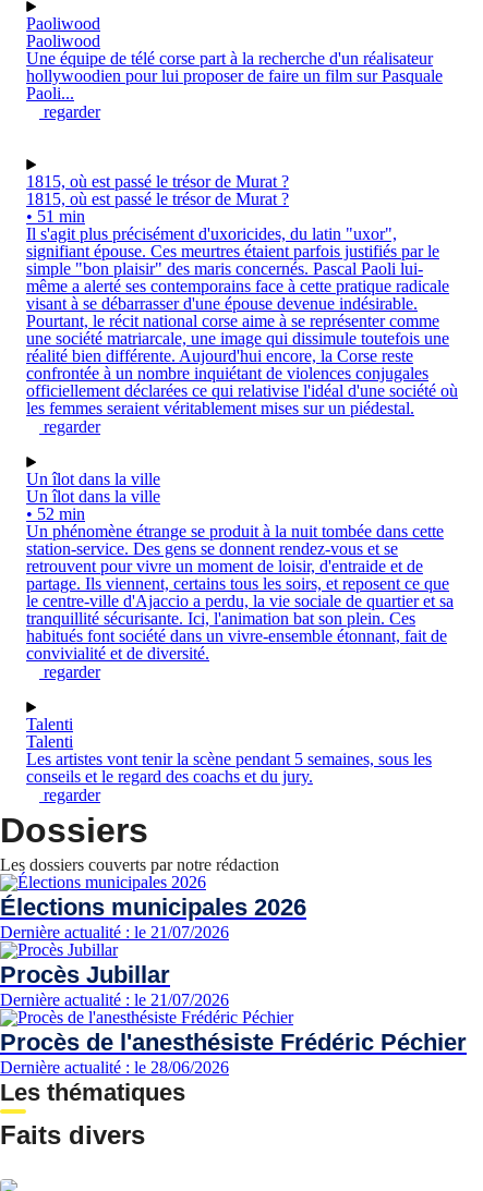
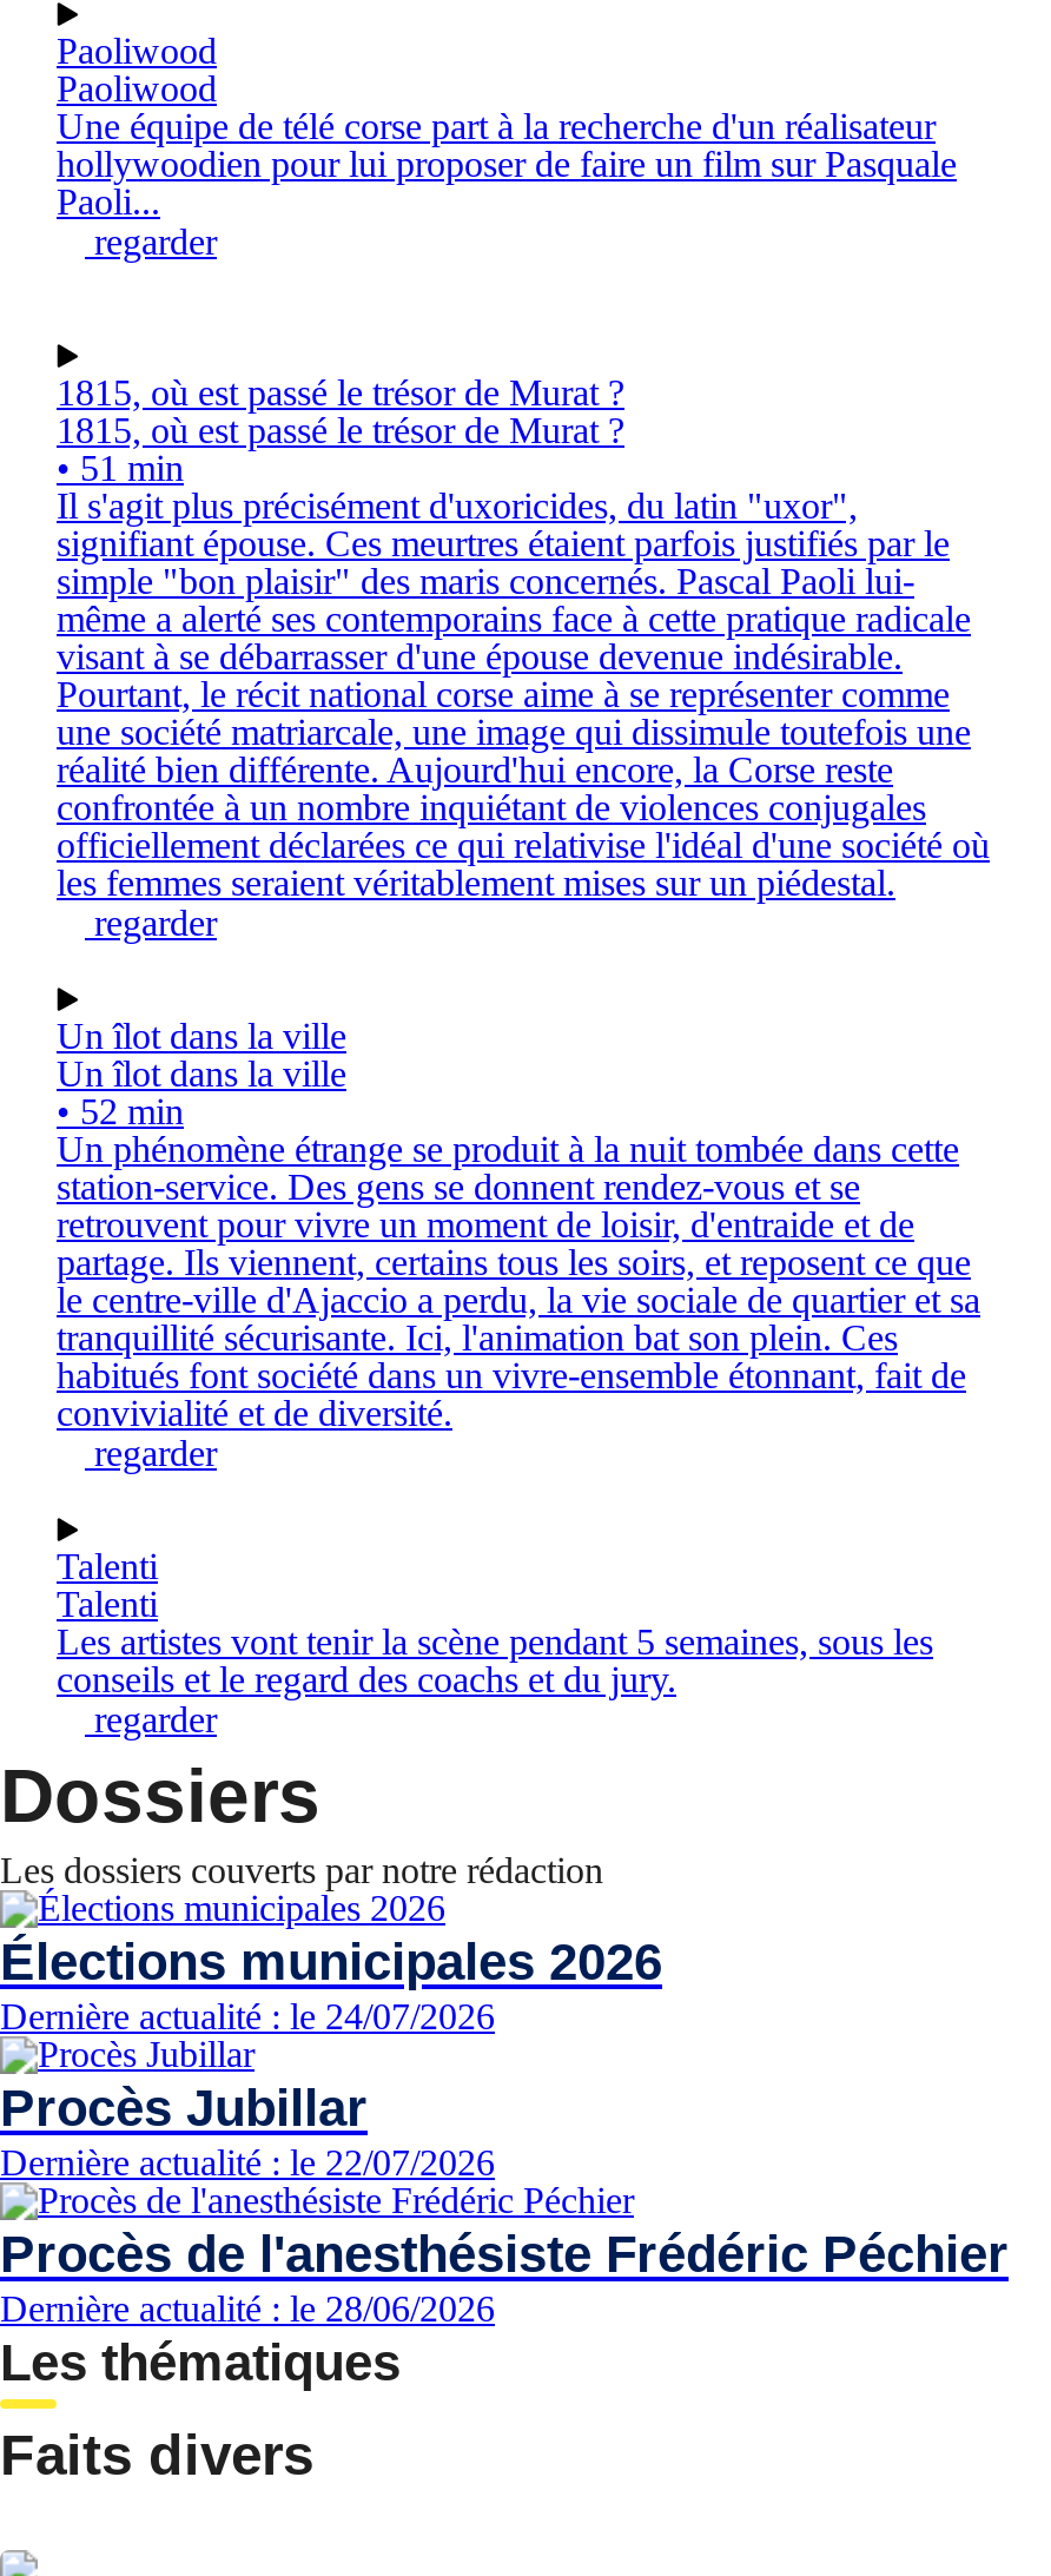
[0,923,229,942] Dernière actualité : le 21/07/2026 -> [0,1997,495,2037] Dernière actualité : le 24/07/2026
[0,991,229,1009] Dernière actualité : le 21/07/2026 -> [0,2143,495,2183] Dernière actualité : le 22/07/2026

